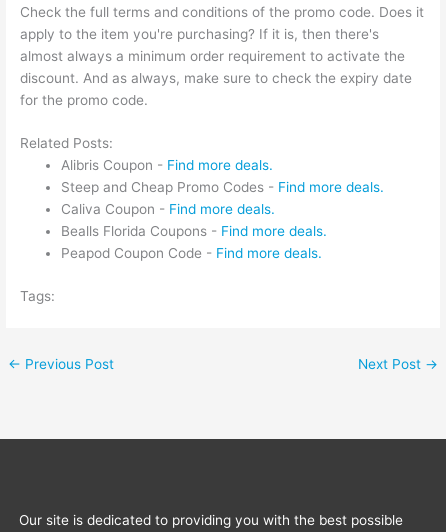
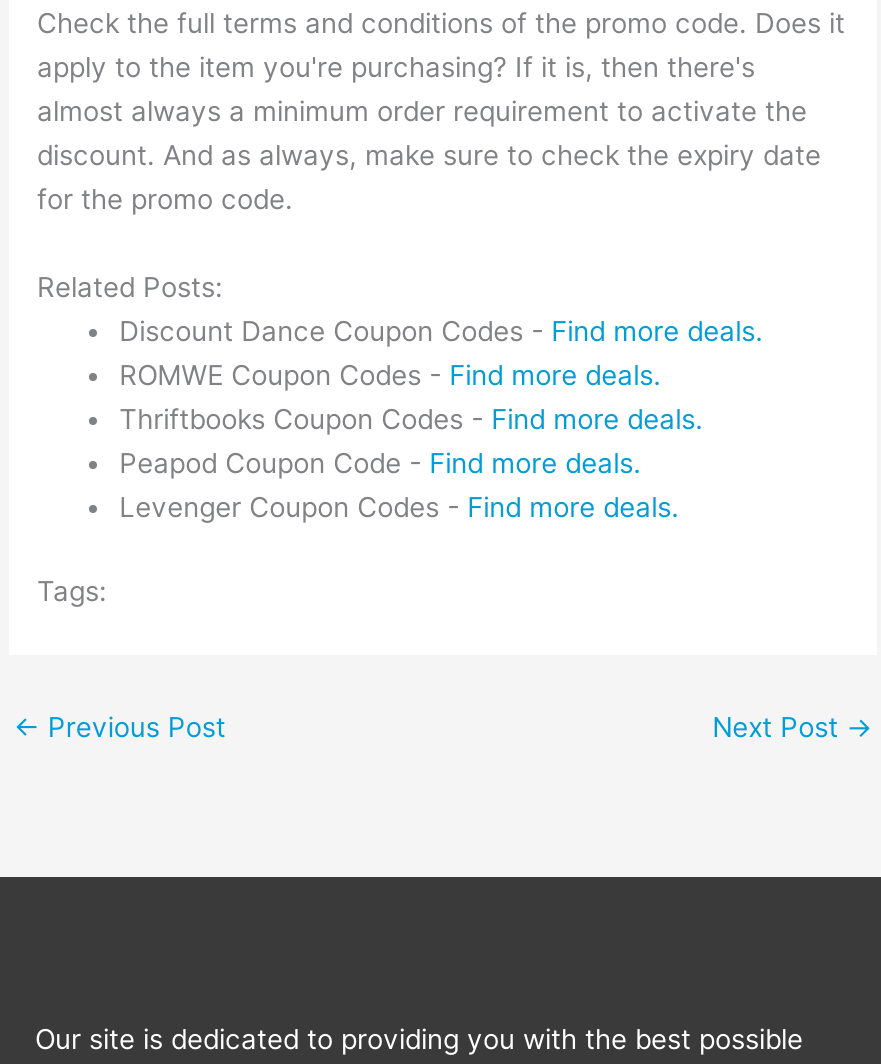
[61,157,384,239] Alibris Coupon - Find more deals. | Steep and Cheap Promo Codes - Find more deals. | Caliva Coupon - Find more deals. | Bealls Florida Coupons - Find more deals. -> [119,315,763,435] Discount Dance Coupon Codes - Find more deals. | ROMWE Coupon Codes - Find more deals. | Thriftbooks Coupon Codes - Find more deals.
moved [61,245,322,261] -> [119,447,641,479]: Peapod Coupon Code - Find more deals.
none -> [119,491,679,523] Levenger Coupon Codes - Find more deals.

